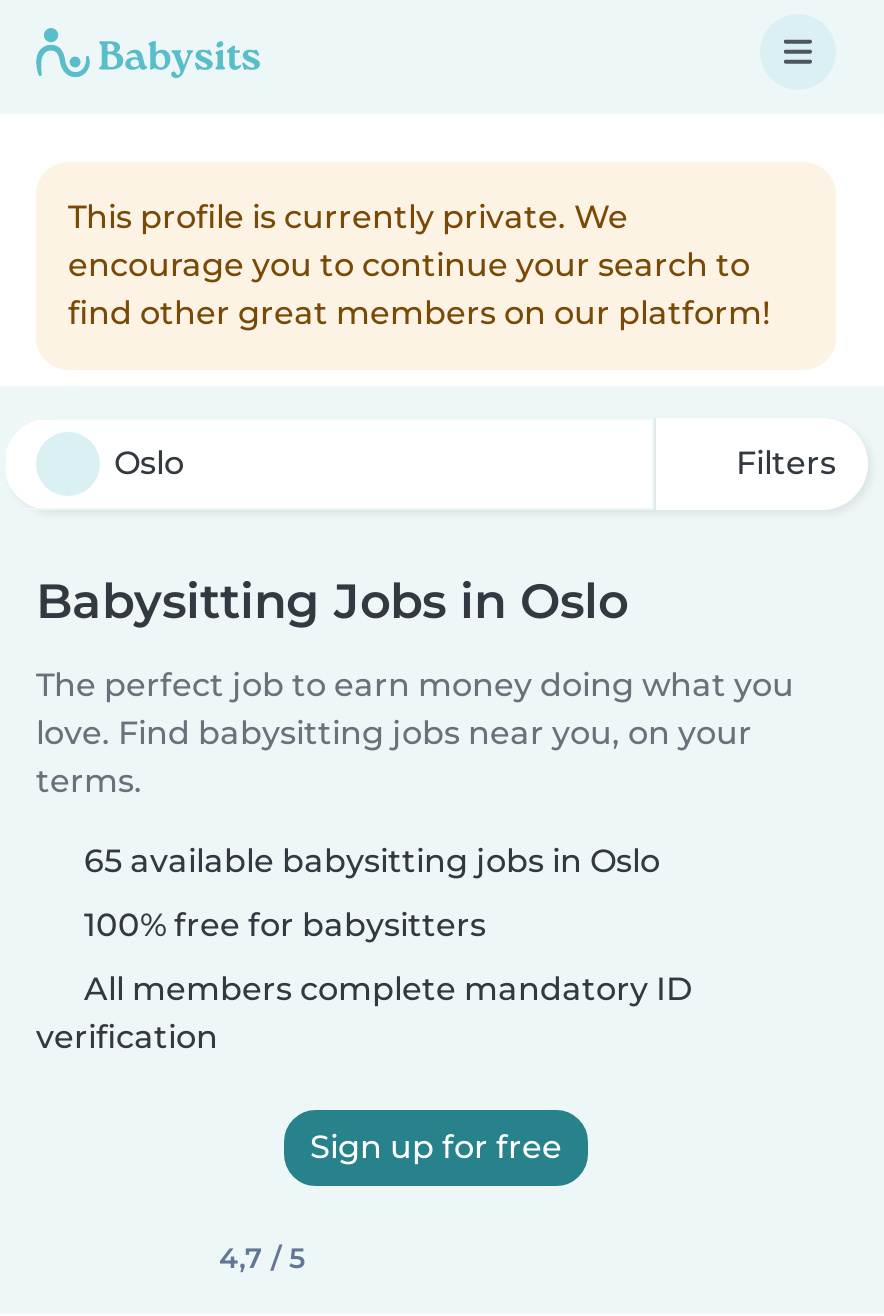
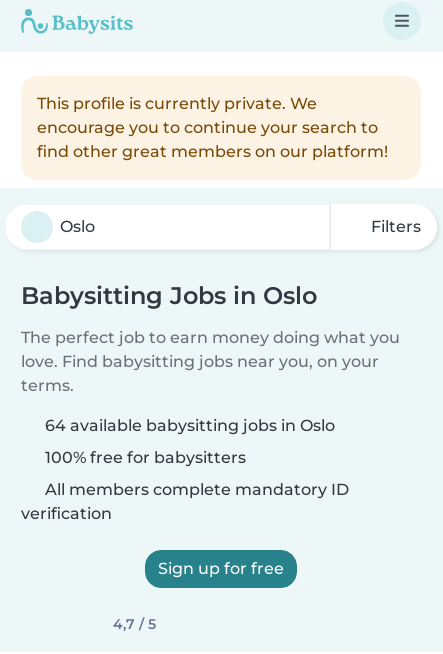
[84,842,660,880] 65 available babysitting jobs in Oslo -> [45,416,335,435] 64 available babysitting jobs in Oslo

